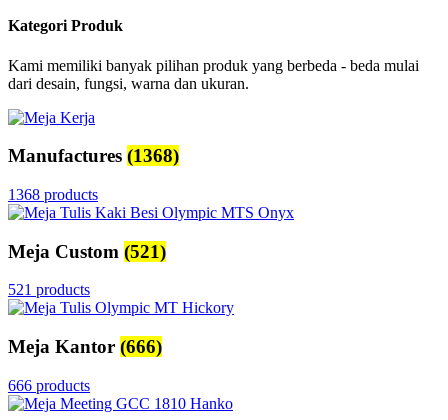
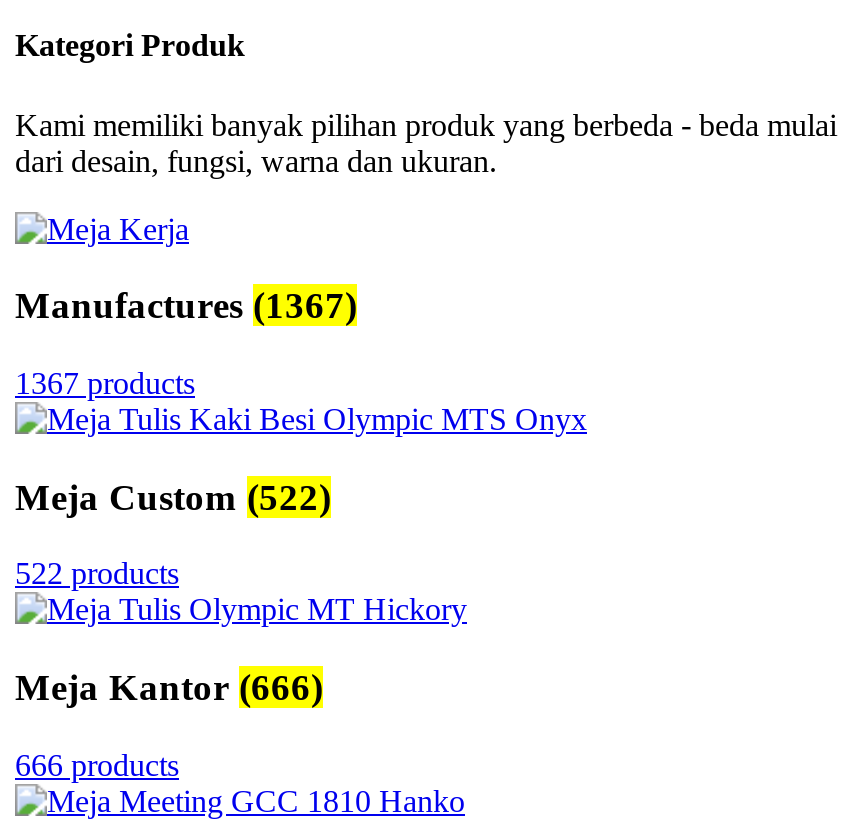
[8,145,179,166] Manufactures (1368) -> [15,284,357,326] Manufactures (1367)
[8,186,98,203] 1368 products -> [15,366,195,400] 1367 products
[8,241,166,262] Meja Custom (521) -> [15,475,331,517] Meja Custom (522)
[8,281,90,298] 521 products -> [15,557,179,591] 522 products

